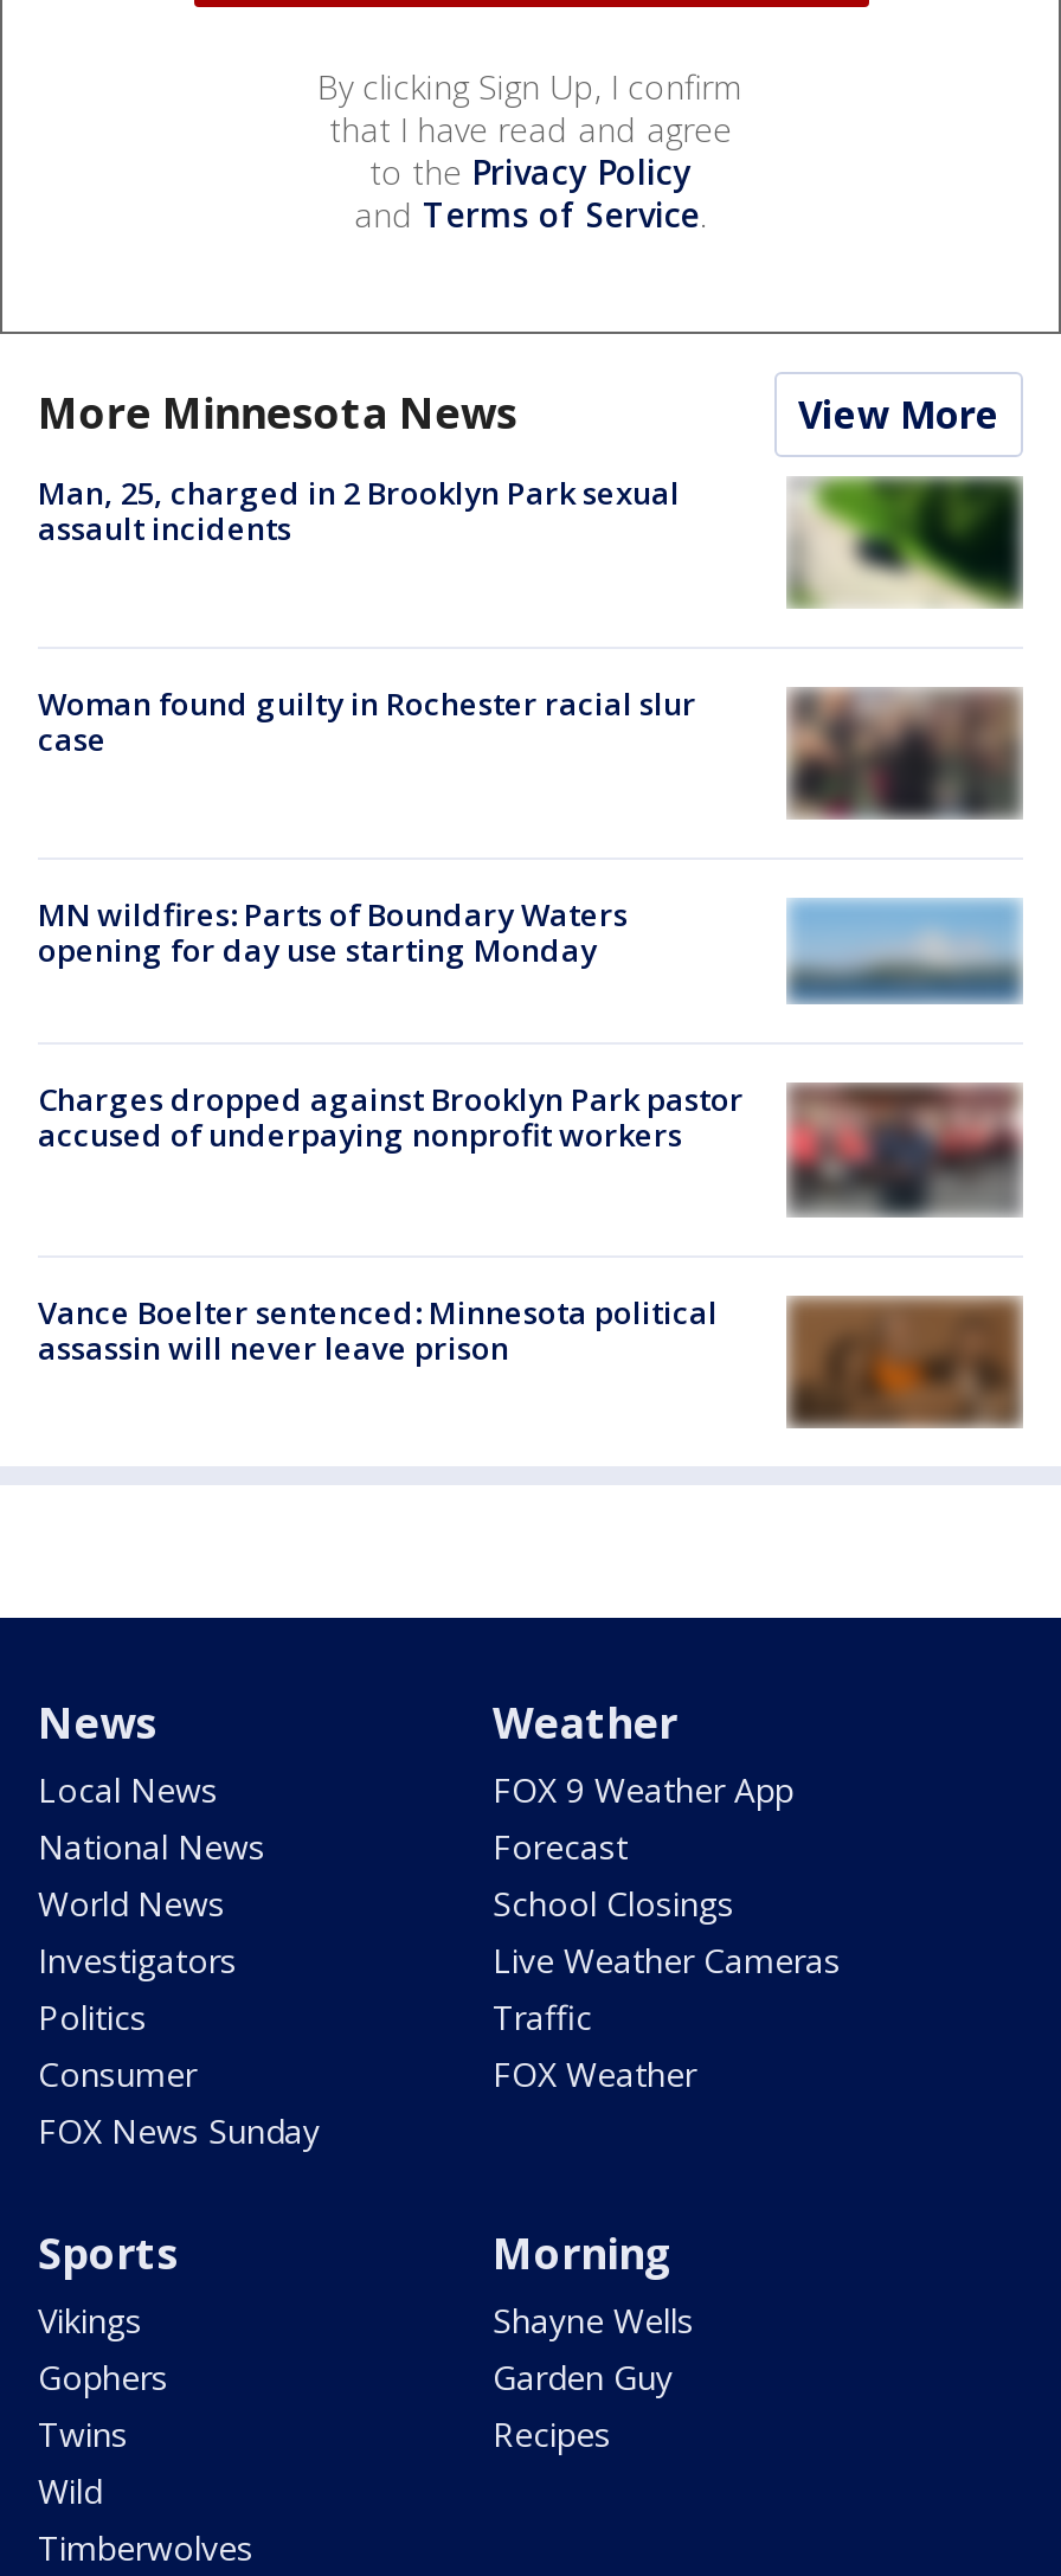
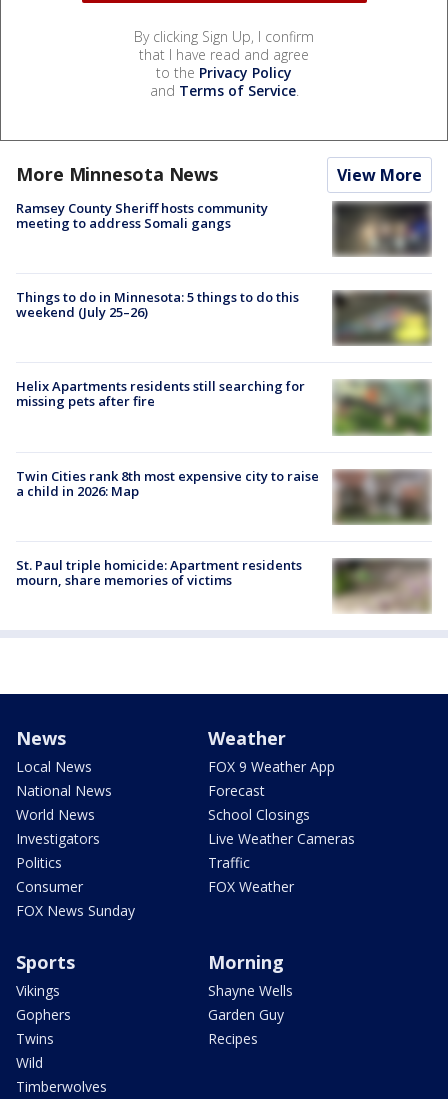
[38,471,680,549] Man, 25, charged in 2 Brooklyn Park sexual | assault incidents -> [16,199,268,232] Ramsey County Sheriff hosts community | meeting to address Somali gangs
[789,476,1018,609] [image] -> [332,201,432,257] [image]
[38,682,1021,820] [image] | Woman found guilty in Rochester racial slur | case -> [16,288,431,346] [image] | Things to do in Minnesota: 5 things to do this | weekend (July 25–26)
[38,894,628,972] MN wildfires: Parts of Boundary Waters | opening for day use starting Monday -> [16,377,305,410] Helix Apartments residents still searching for | missing pets after fire
[789,898,1023,1004] [image] -> [333,379,432,436] [image]
[38,1078,1018,1210] [image] | Charges dropped against Brooklyn Park pastor | accused of underpaying nonprofit workers -> [16,467,428,525] [image] | Twin Cities rank 8th most expensive city to raise | a child in 2026: Map
[38,1290,1021,1431] [image] | Vance Boelter sentenced: Minnesota political | assassin will never leave prison -> [16,556,430,613] [image] | St. Paul triple homicide: Apartment residents | mourn, share memories of victims

